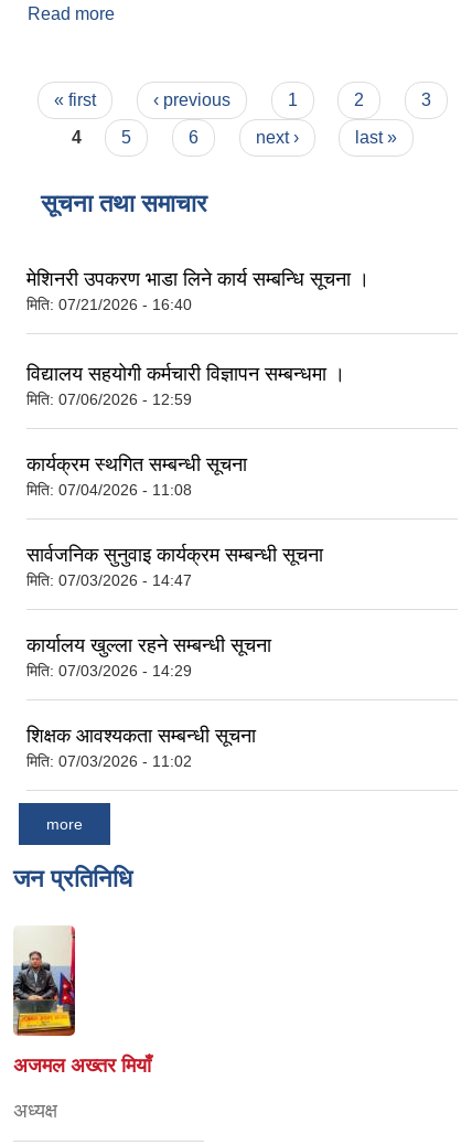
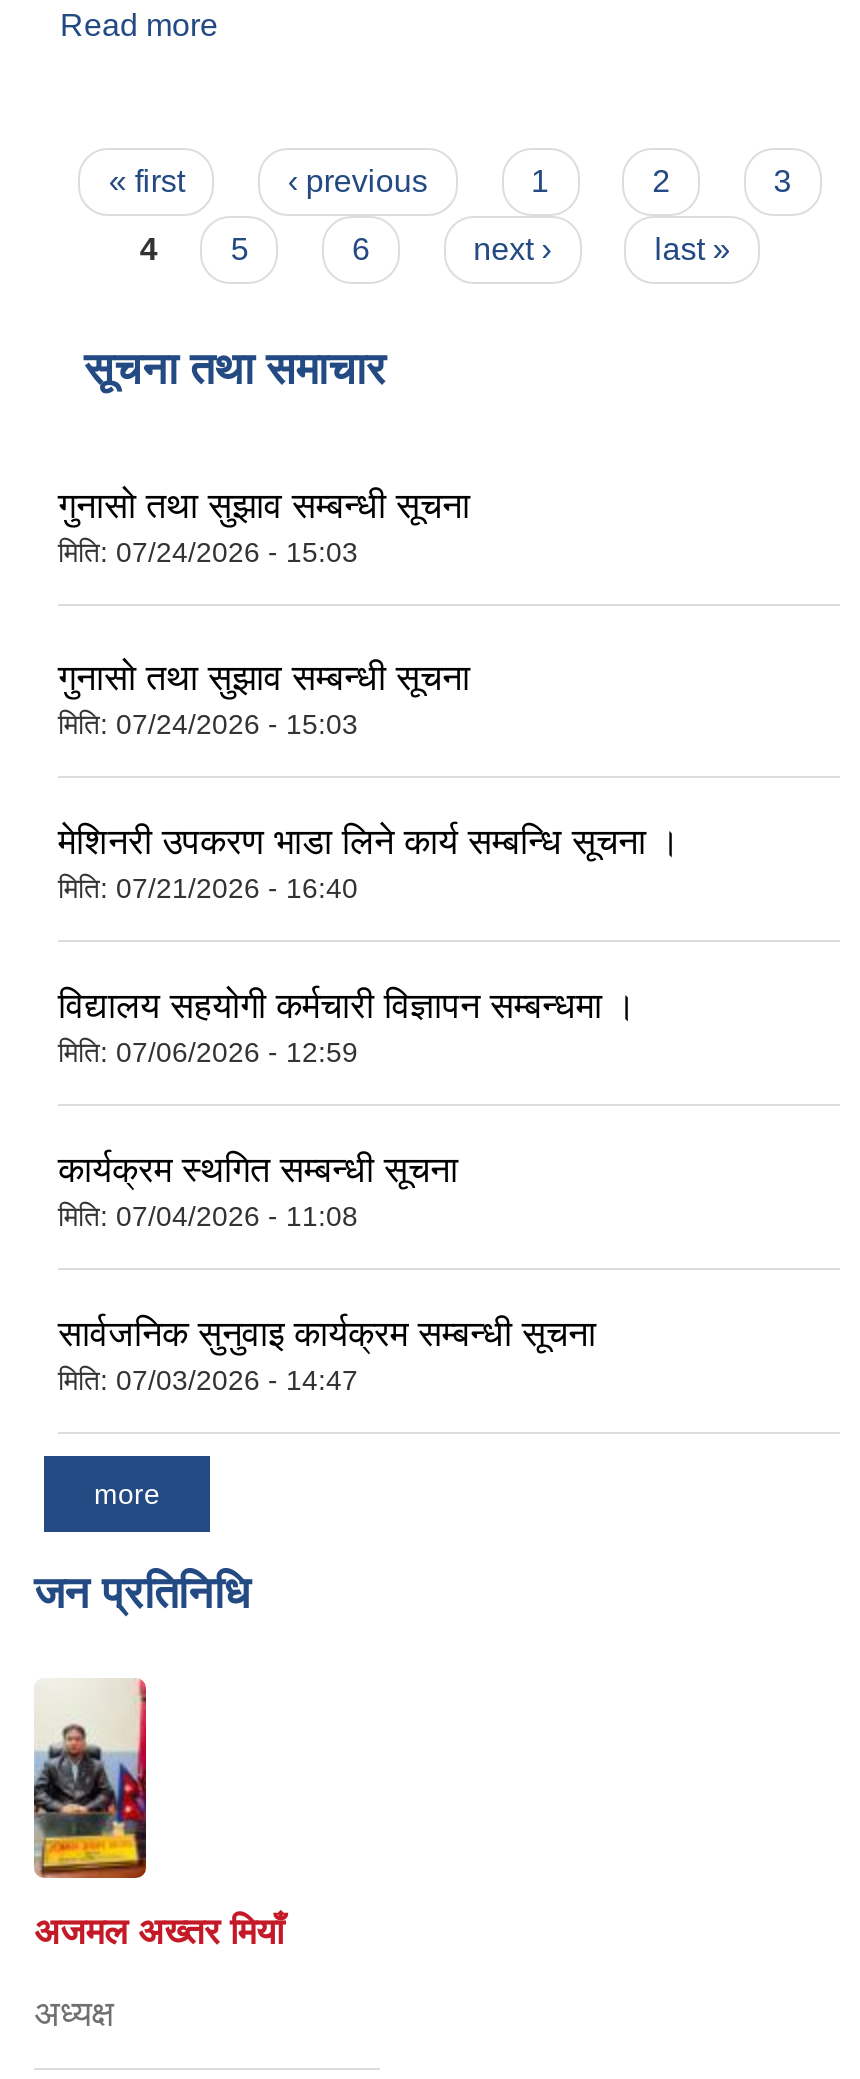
none -> [58,486,470,741] गुनासो तथा सुझाव सम्बन्धी सूचना | मिति: 07/24/2026 - 15:03 | गुनासो तथा सुझाव सम्बन्धी सूचना | मिति: 07/24/2026 - 15:03
moved [26,268,369,313] -> [58,823,680,905]: मेशिनरी उपकरण भाडा लिने कार्य सम्बन्धि सूचना । | मिति: 07/21/2026 - 16:40
moved [26,363,345,589] -> [58,987,636,1397]: विद्यालय सहयोगी कर्मचारी विज्ञापन सम्बन्धमा । | मिति: 07/06/2026 - 12:59 | कार्यक्रम स्थगित सम्बन्धी सूचना | मिति: 07/04/2026 - 11:08 | सार्वजनिक सुनुवाइ कार्यक्रम सम्बन्धी सूचना | मिति: 07/03/2026 - 14:47
[26,635,271,770] कार्यालय खुल्ला रहने सम्बन्धी सूचना | मिति: 07/03/2026 - 14:29 | शिक्षक आवश्यकता सम्बन्धी सूचना | मिति: 07/03/2026 - 11:02 -> none

